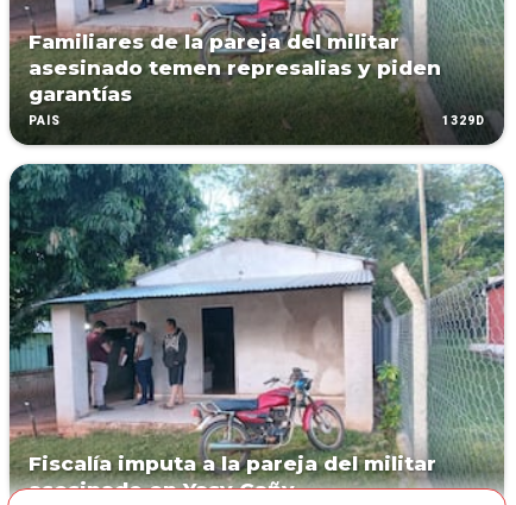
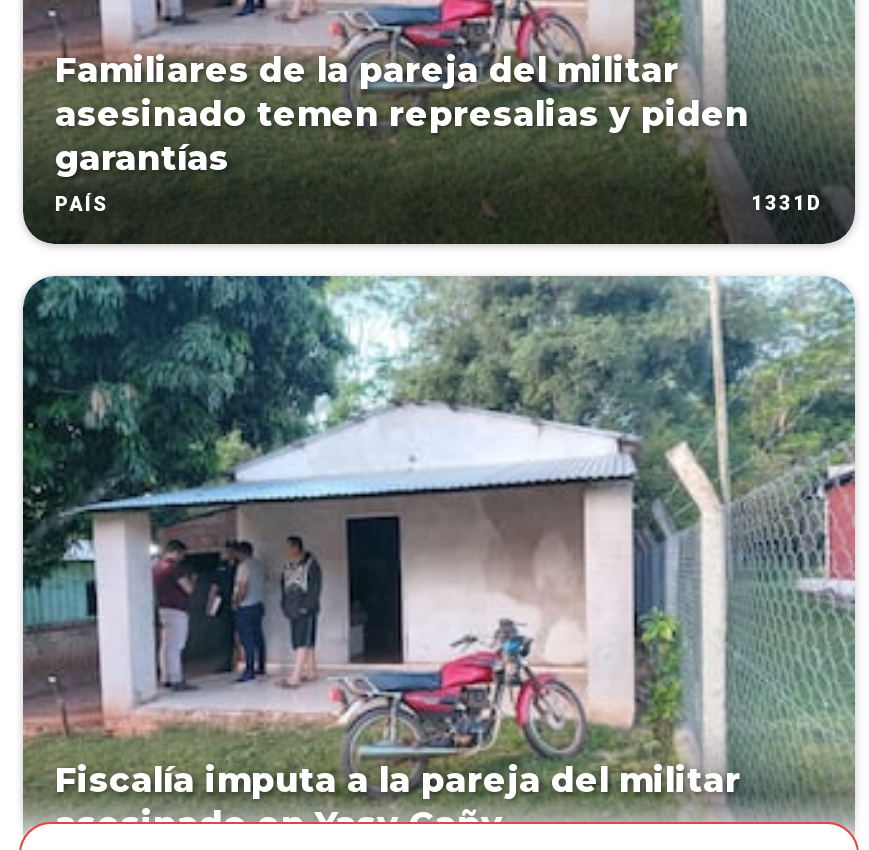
[442,114,485,127] 1329D -> [751,193,823,215] 1331D

